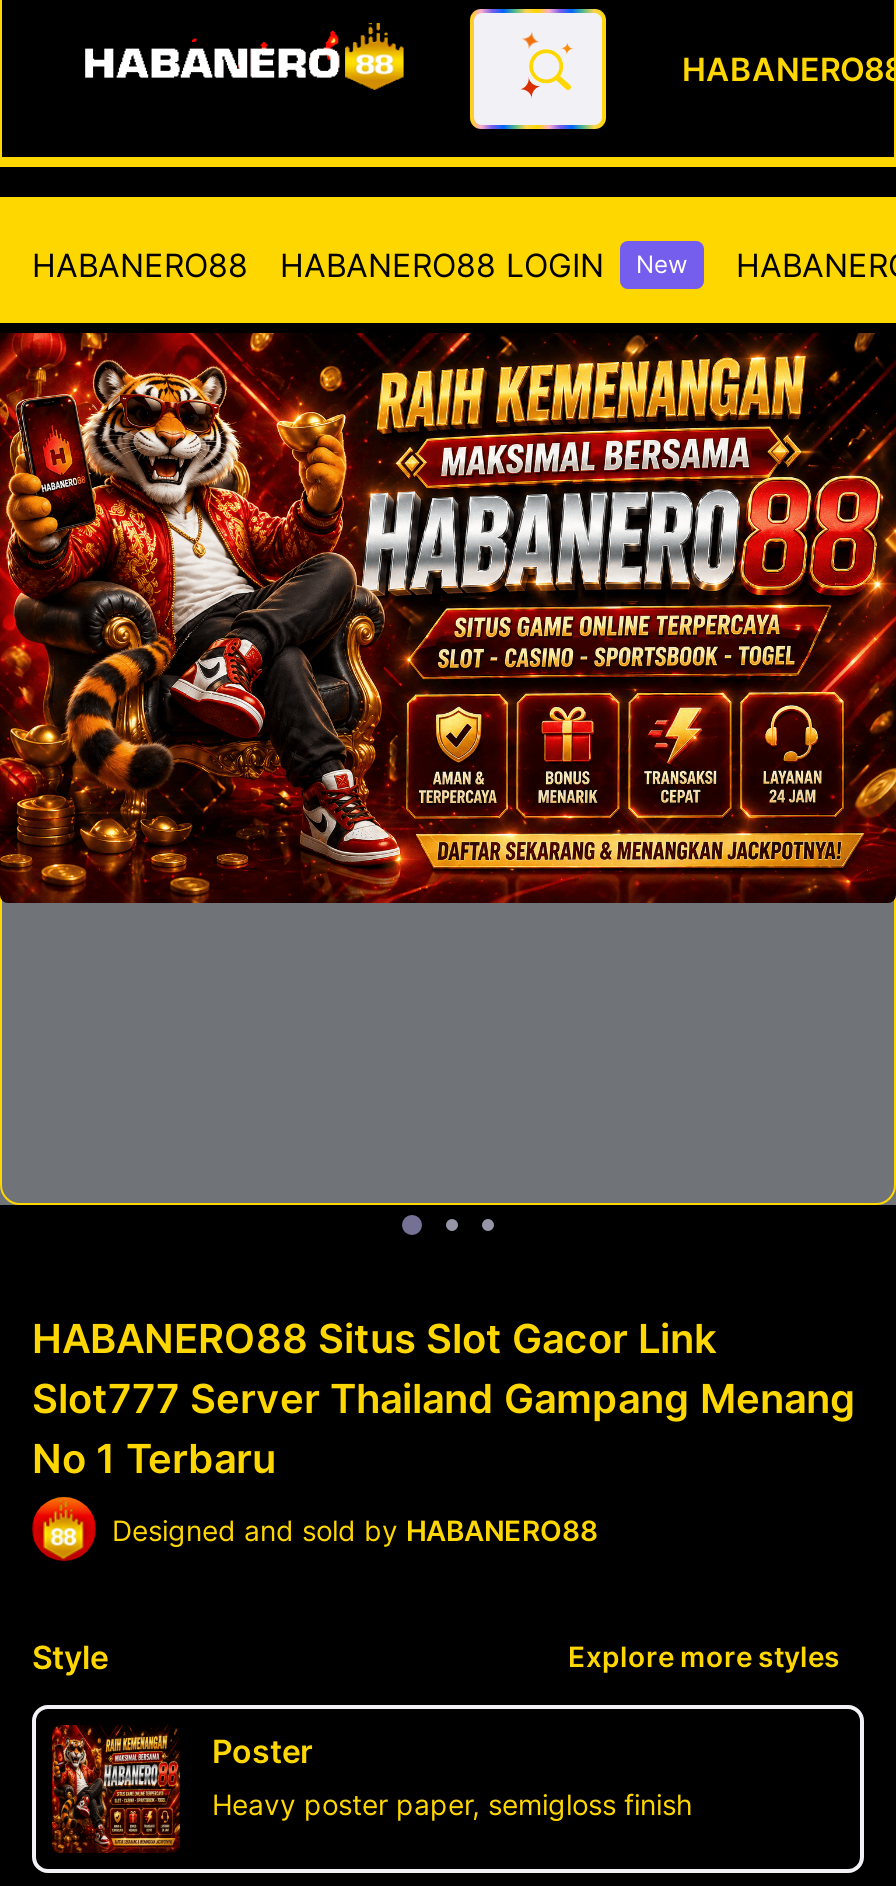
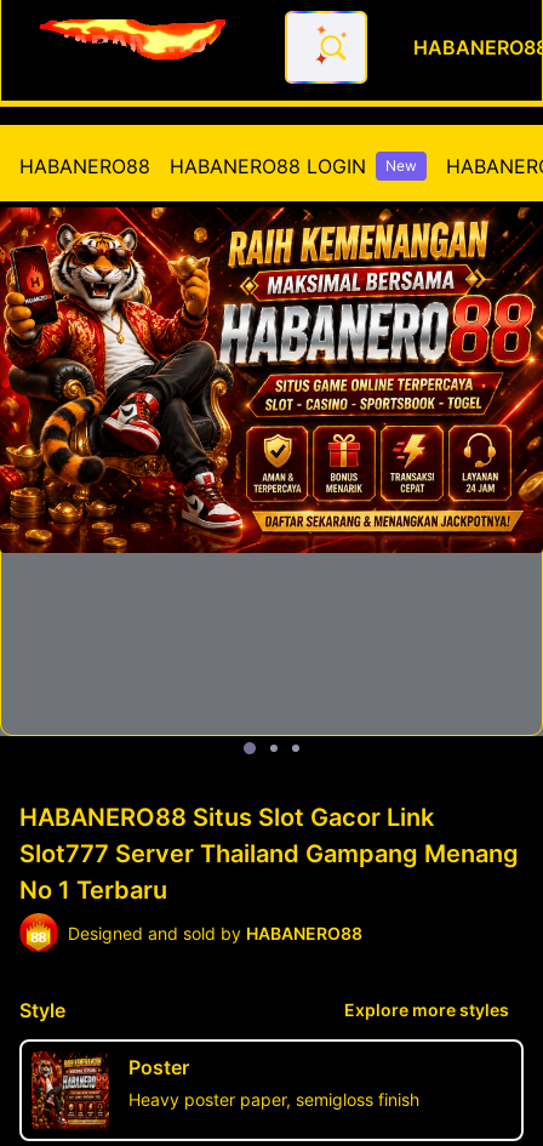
[66,21,406,91] [image] -> [39,18,245,62] [image]

